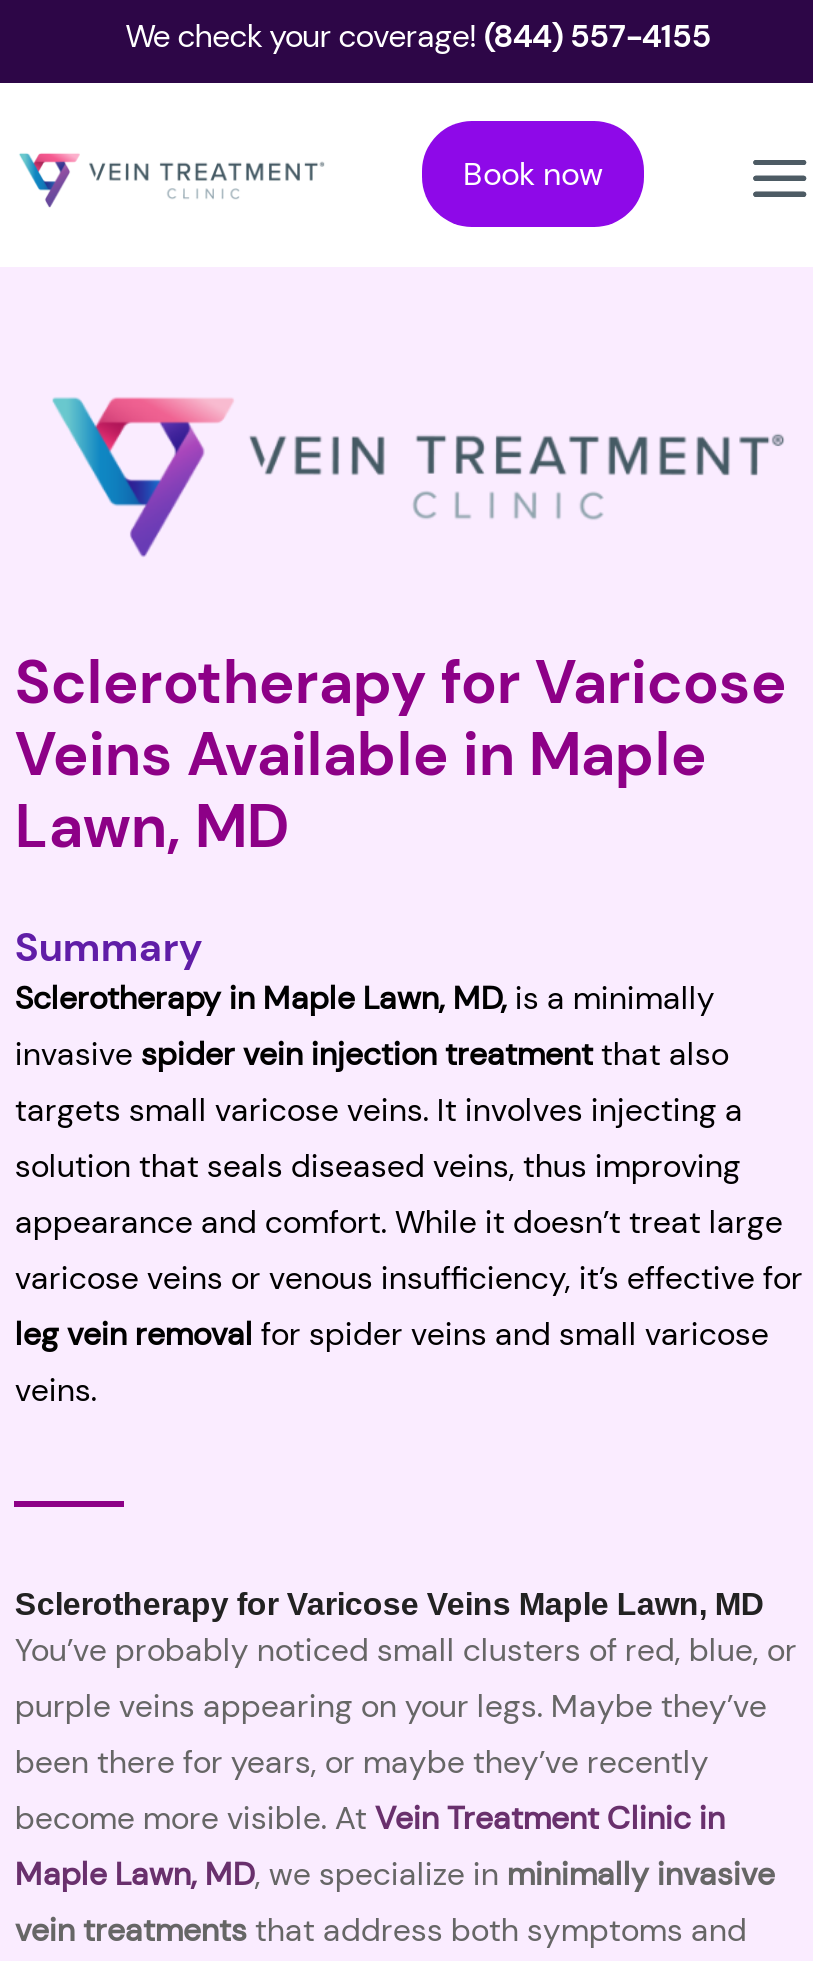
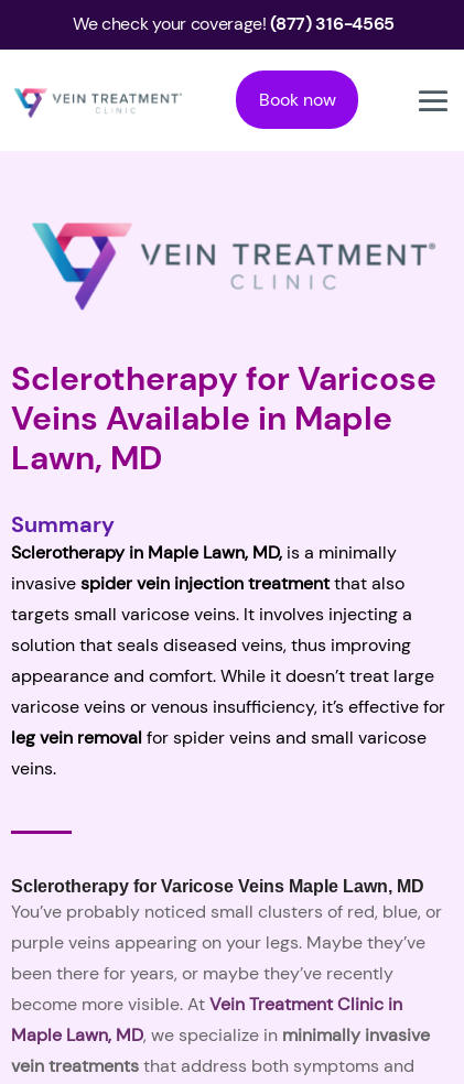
[125,15,711,57] We check your coverage! (844) 557-4155 -> [73,12,394,35] We check your coverage! (877) 316-4565

